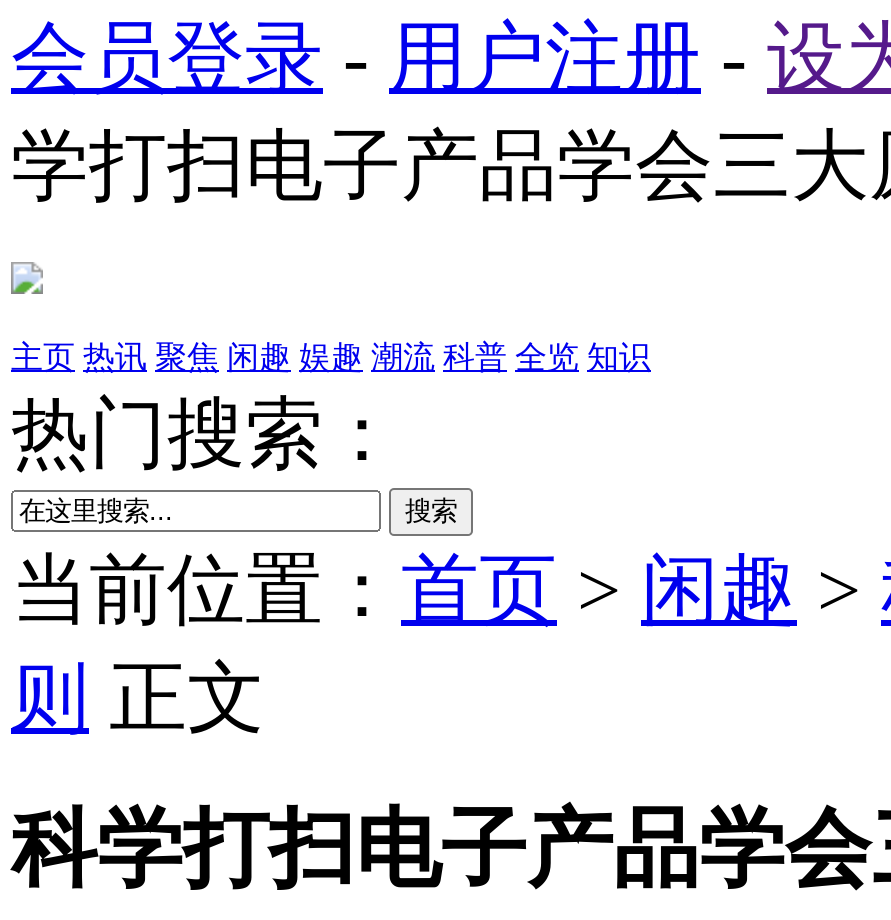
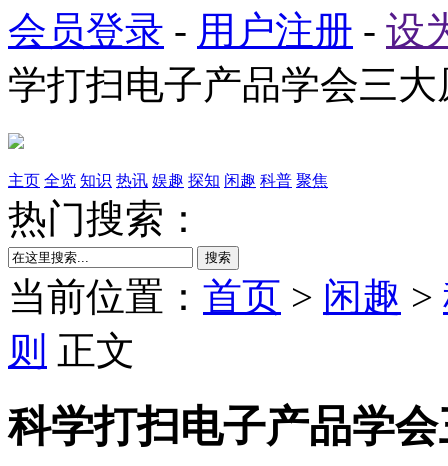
[11,340,651,374] 主页 热讯 聚焦 闲趣 娱趣 潮流 科普 全览 知识 -> [8,172,328,189] 主页 全览 知识 热讯 娱趣 探知 闲趣 科普 聚焦

